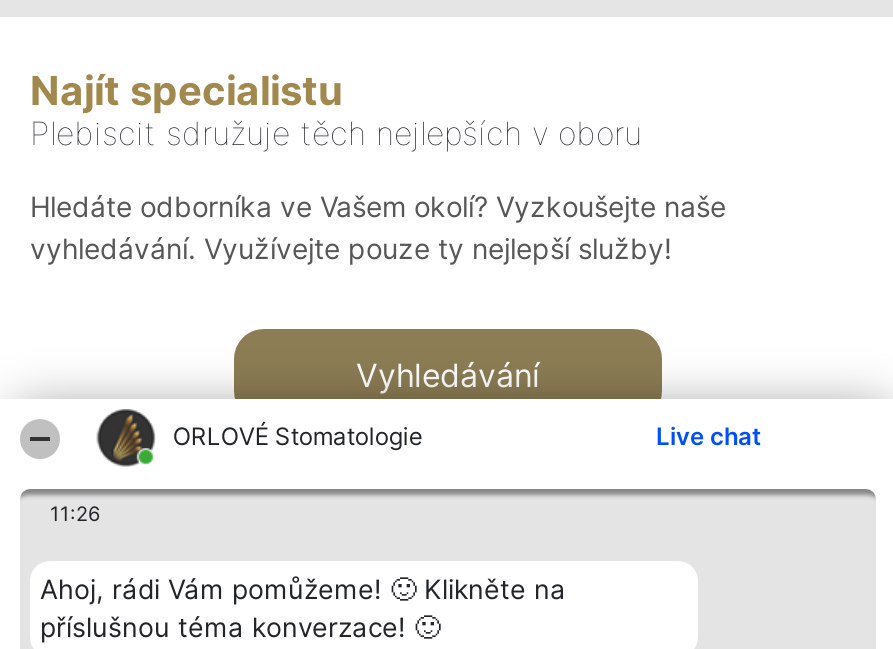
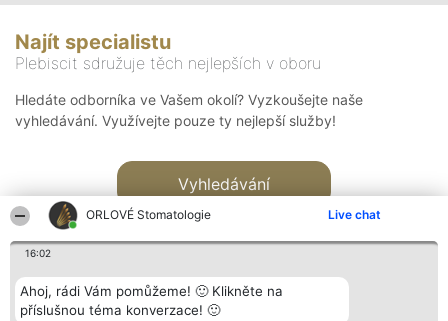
[50,501,100,525] 11:26 -> [25,247,51,259] 16:02

